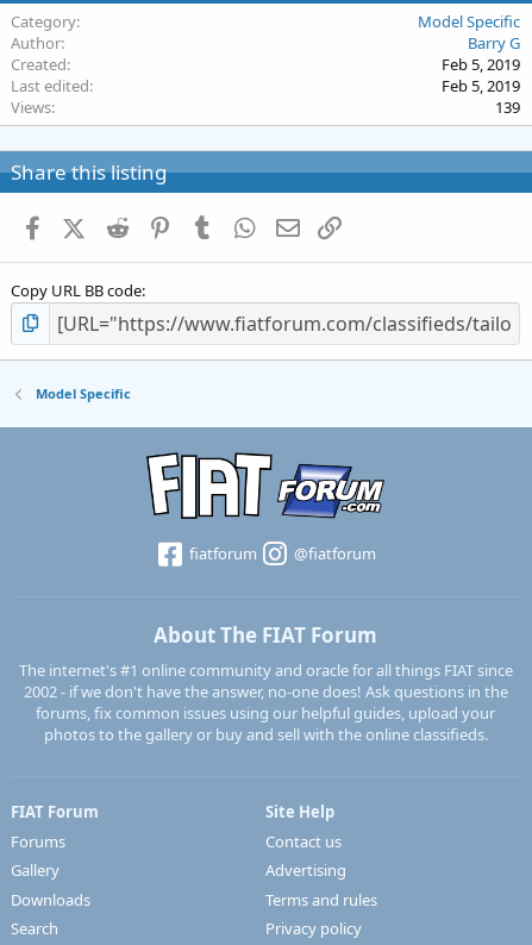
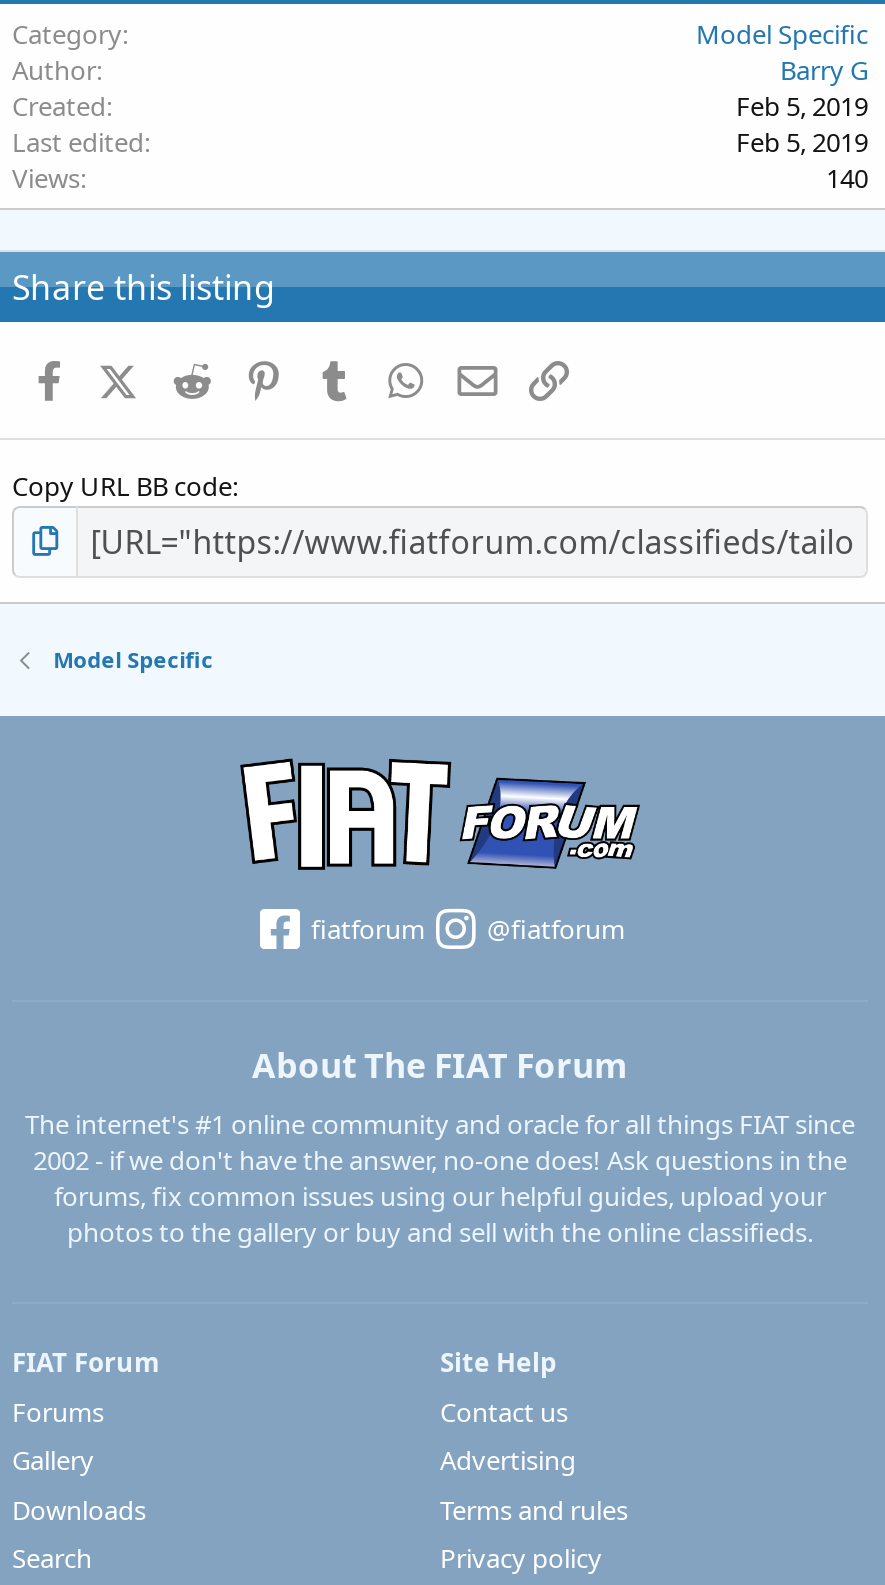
[495,97,520,118] 139 -> [826,161,868,197] 140

